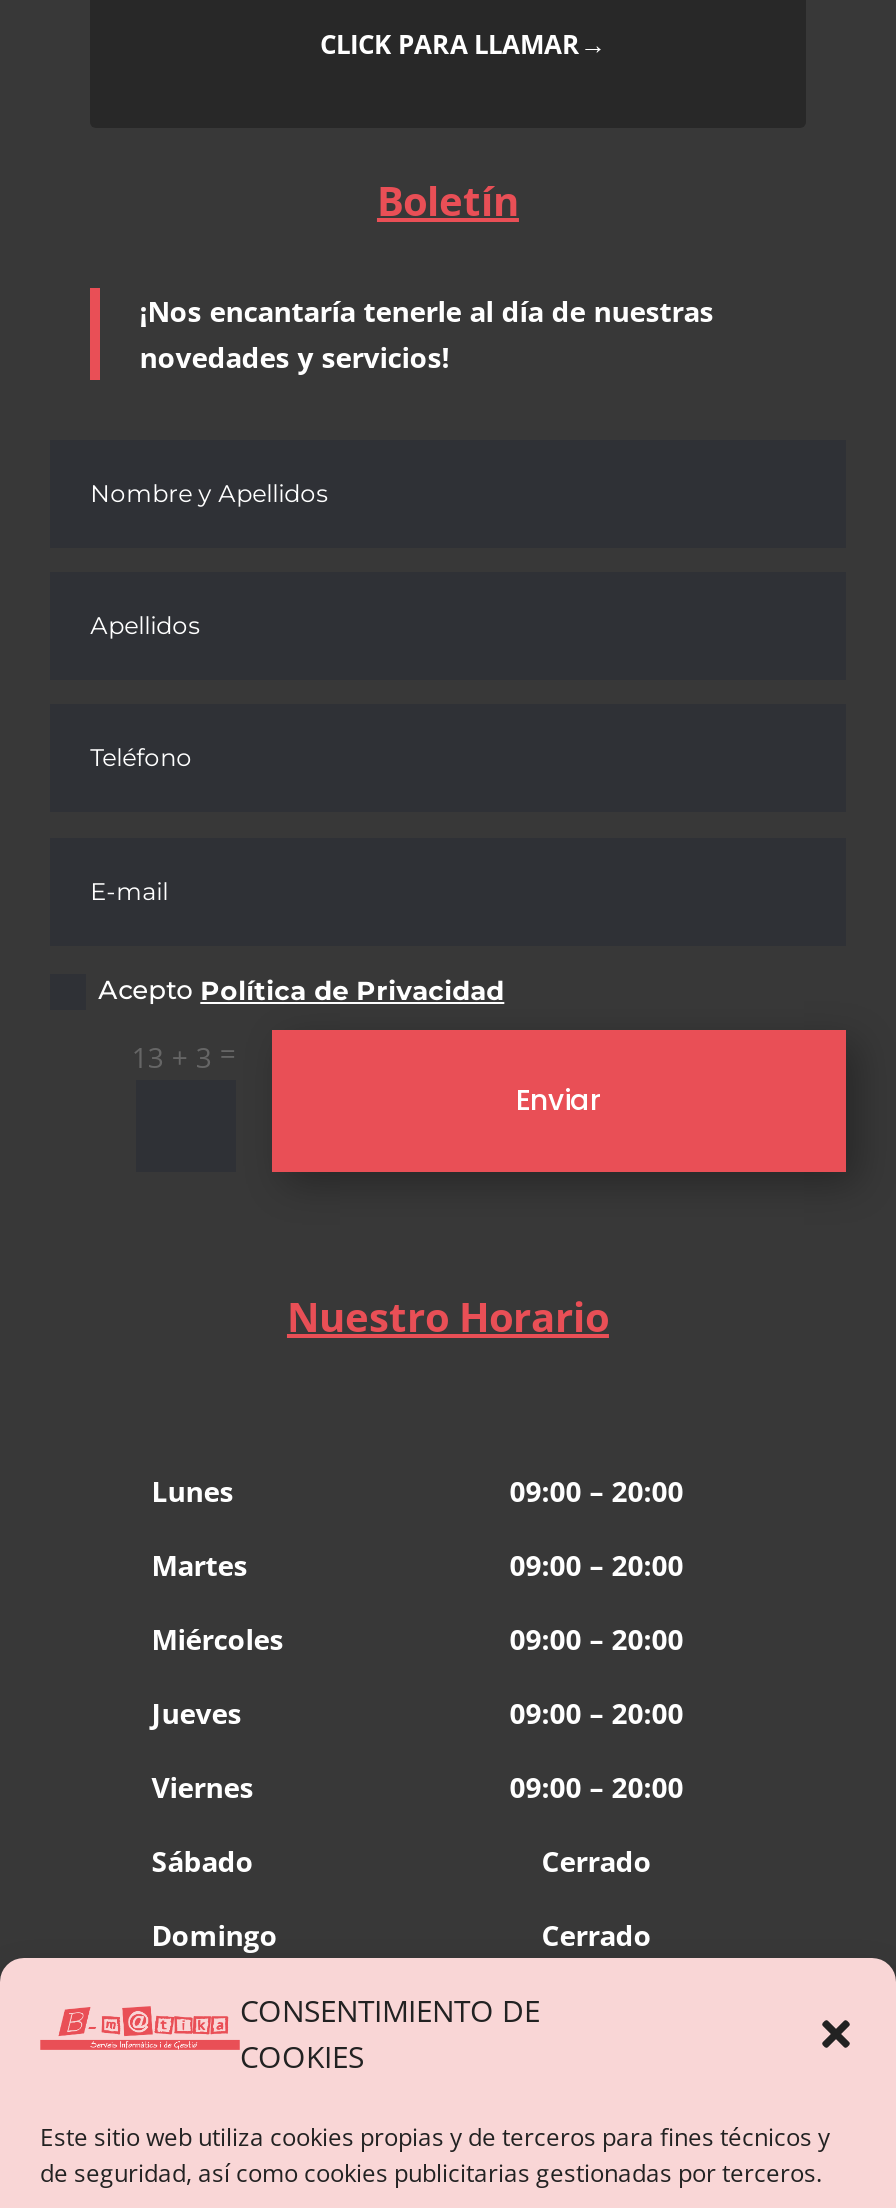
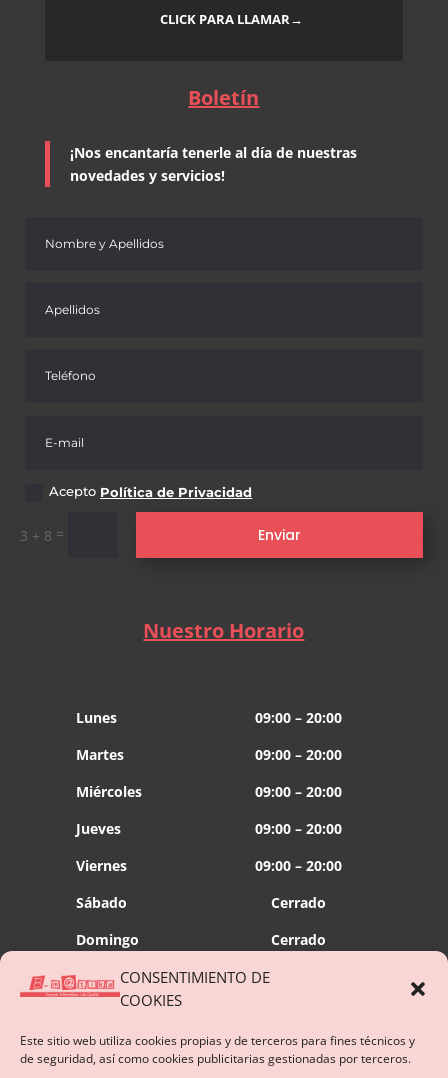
[132,1035,236,1076] 13 + 3 = -> [20,524,68,545] 3 + 8 =

